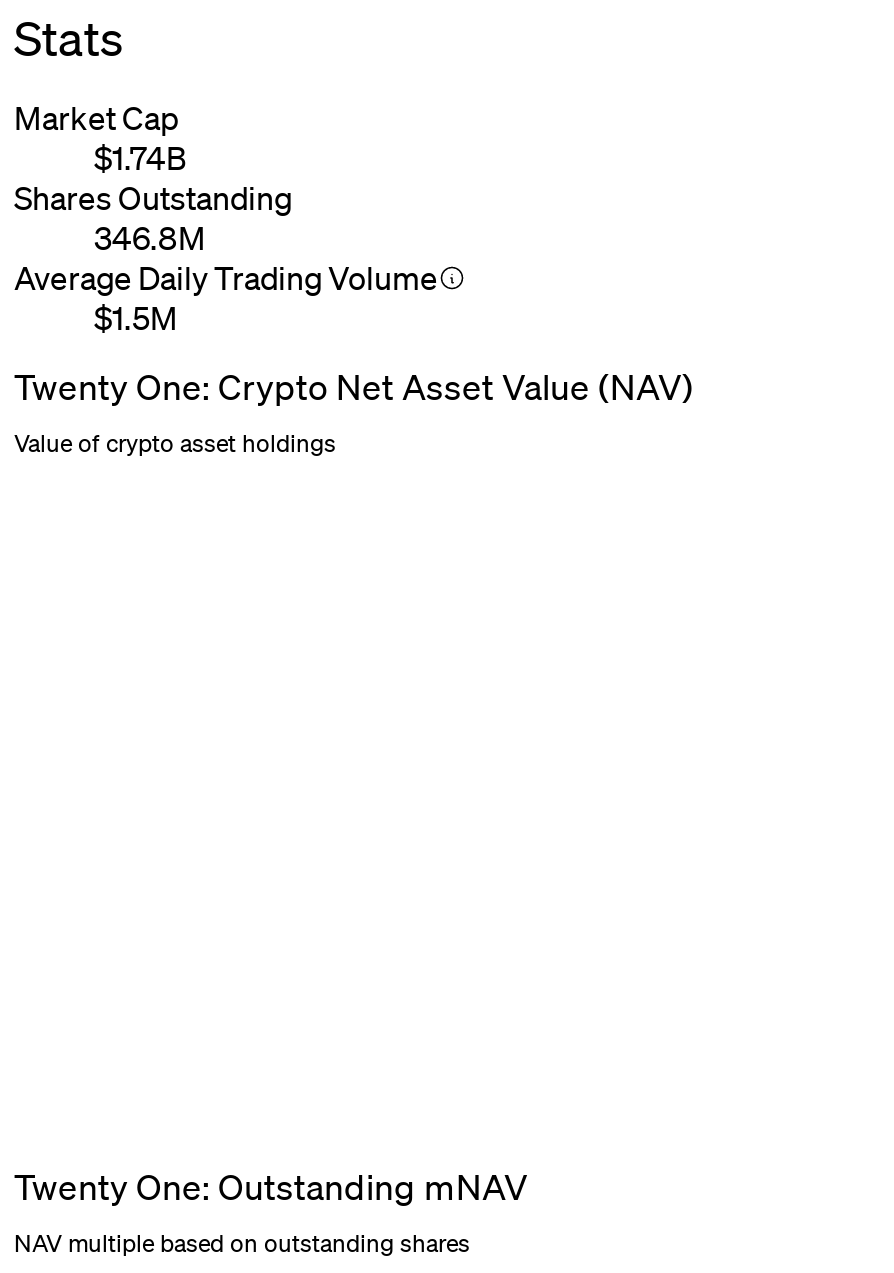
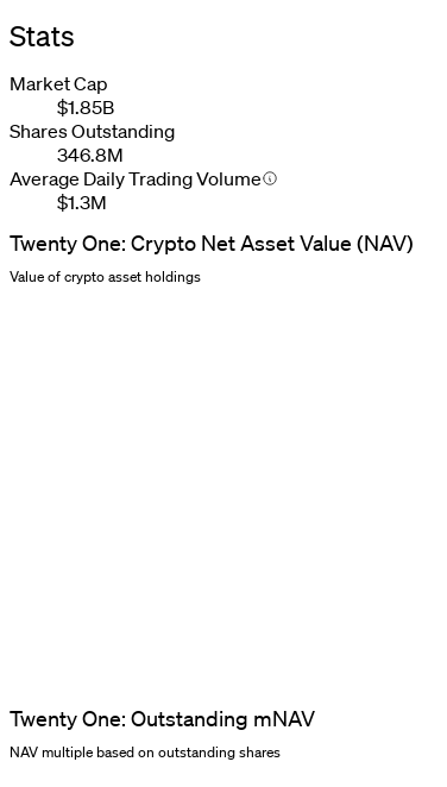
[94,137,186,177] $1.74B -> [57,95,114,118] $1.85B
[94,297,178,337] $1.5M -> [57,190,107,214] $1.3M

